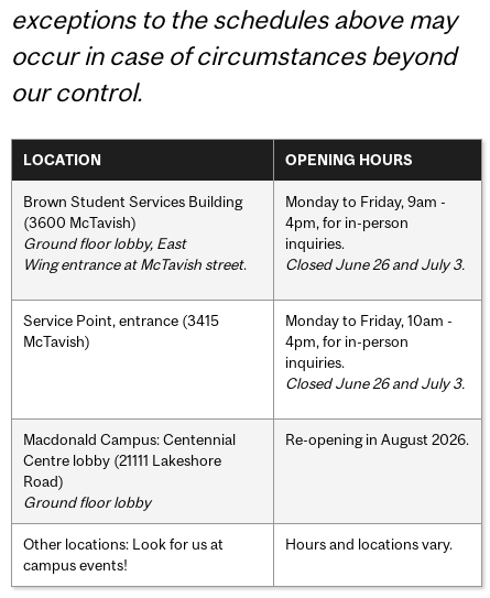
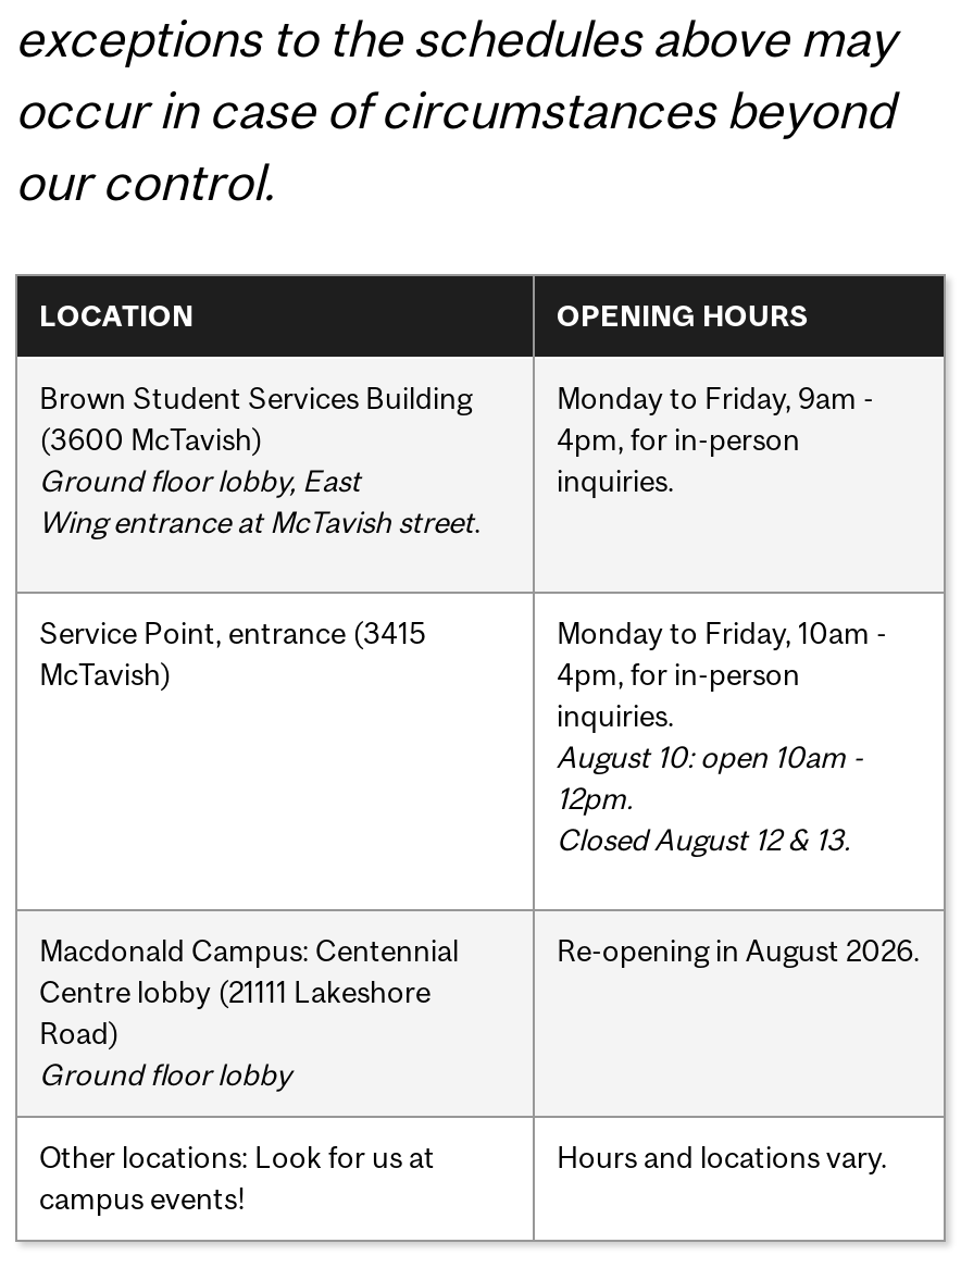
[285,255,465,273] Closed June 26 and July 3. -> none
[285,374,465,392] Closed June 26 and July 3. -> [557,739,863,856] August 10: open 10am - | 12pm. | Closed August 12 & 13.

